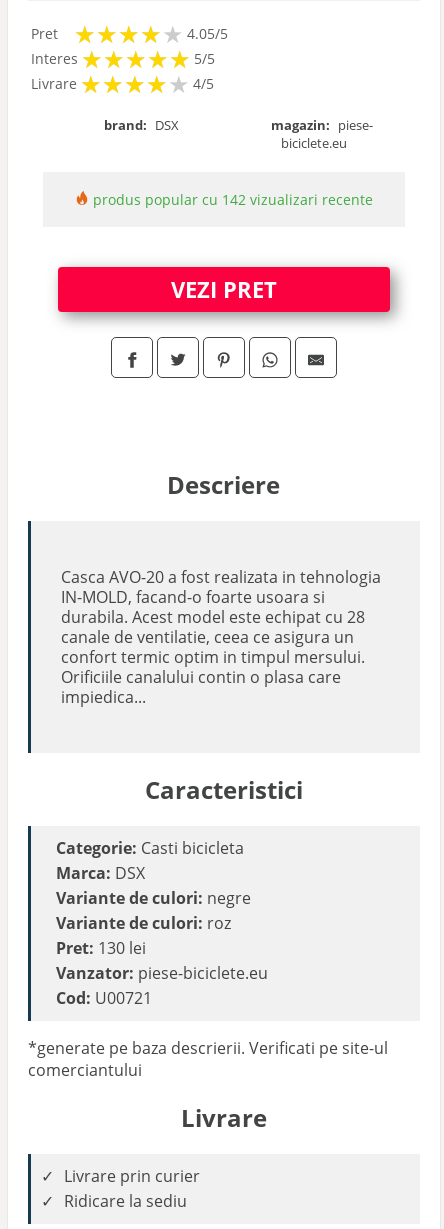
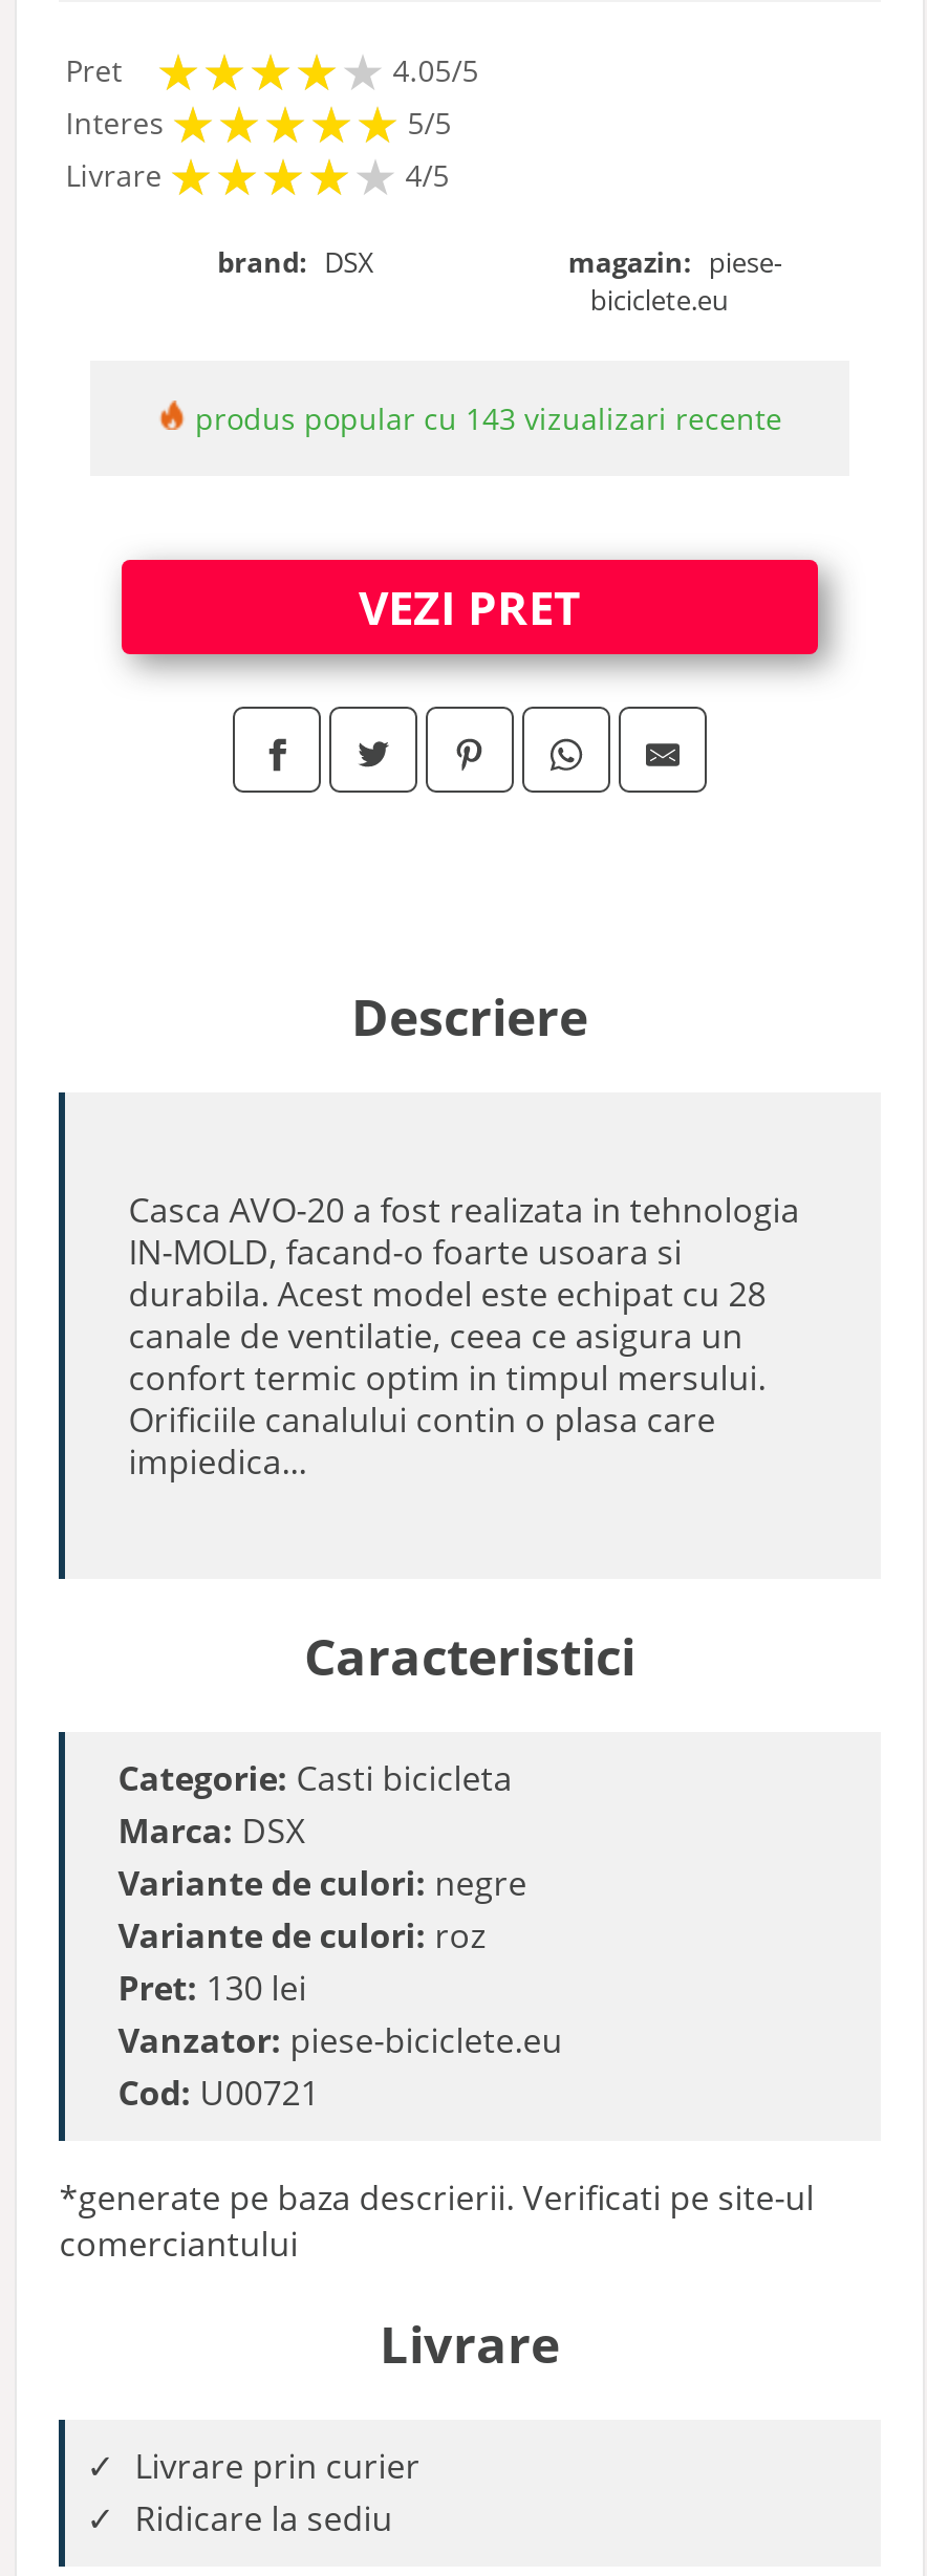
[89,190,373,209] produs popular cu 142 vizualizari recente -> [187,398,782,438] produs popular cu 143 vizualizari recente

